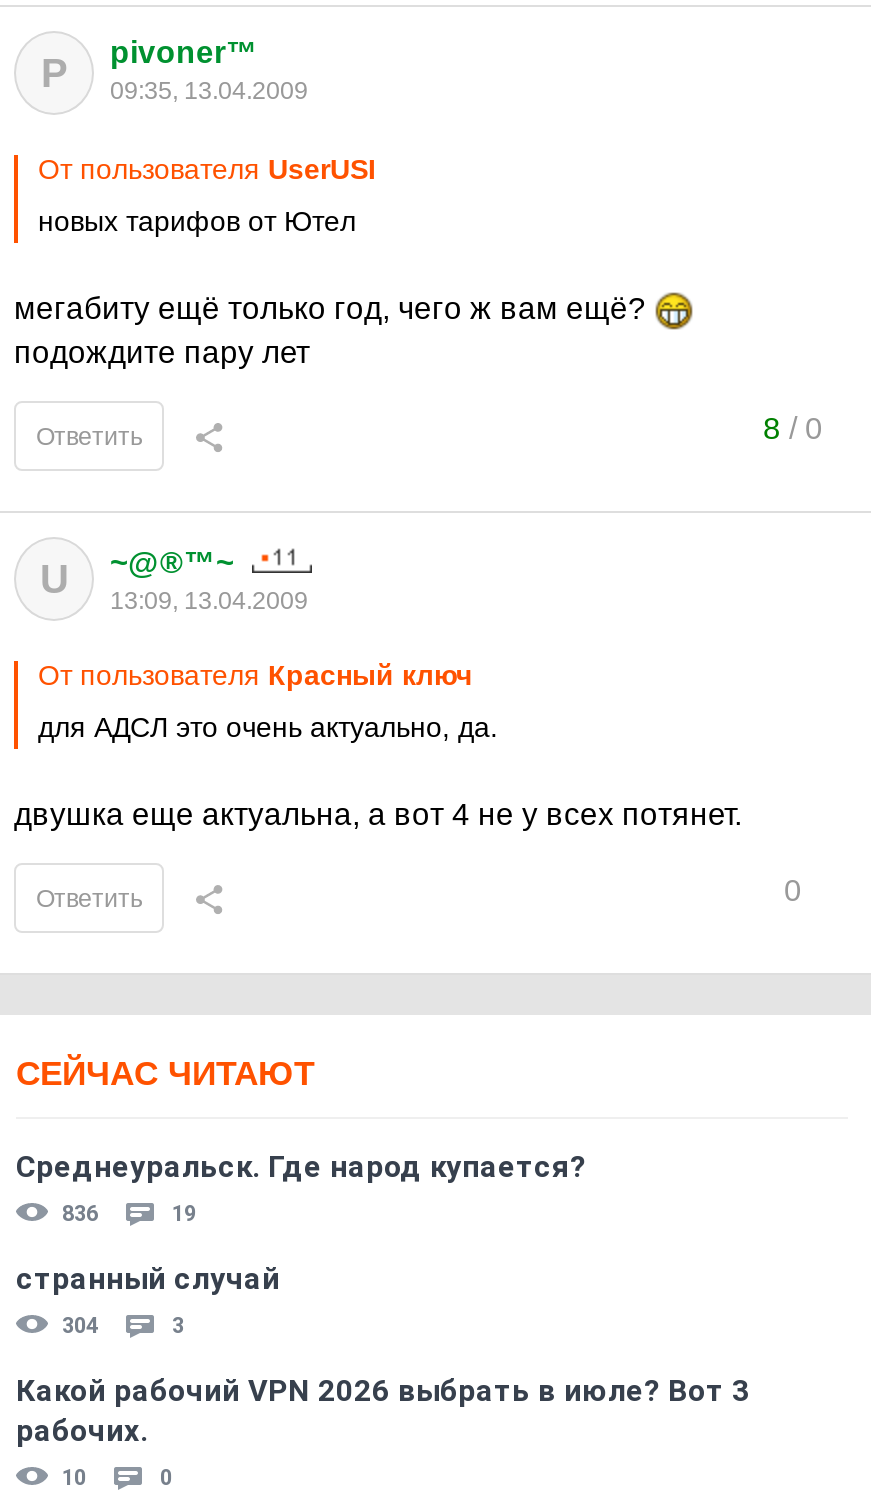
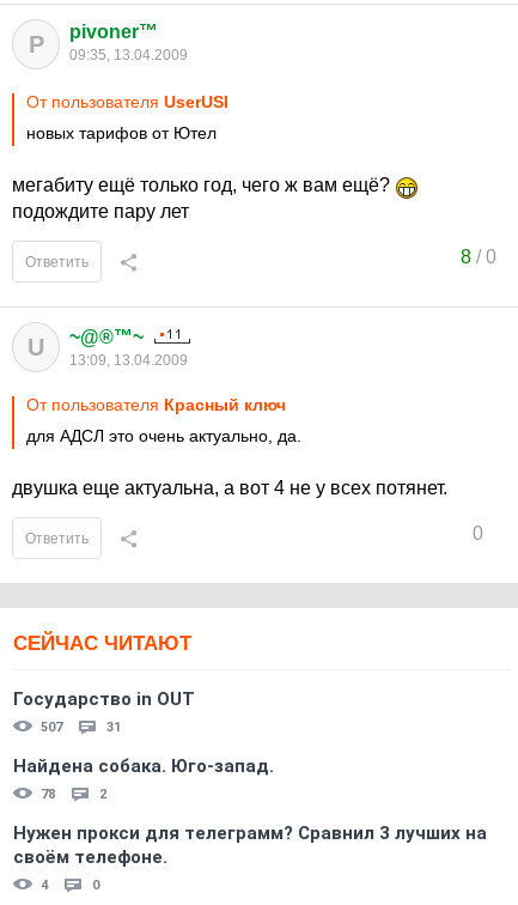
[16,1149,586,1227] Среднеуральск. Где народ купается? | 836 | 19 -> [13,688,195,735] Государство in OUT | 507 | 31
[16,1261,280,1339] странный случай | 304 | 3 -> [13,755,274,802] Найдена собака. Юго-запад. | 78 | 2
[16,1373,750,1491] Какой рабочий VPN 2026 выбрать в июле? Вот 3 | рабочих. | 10 -> [13,822,487,893] Нужен прокси для телеграмм? Сравнил 3 лучших на | своём телефоне. | 4

